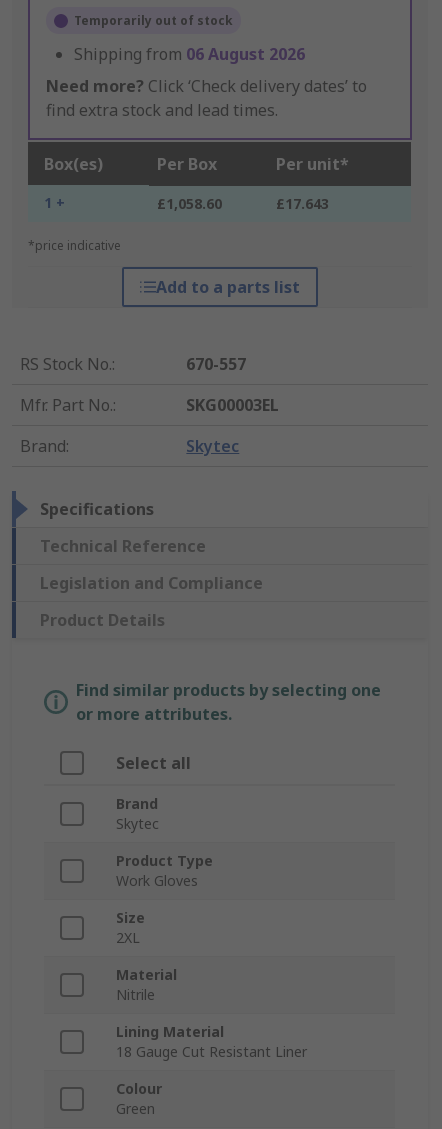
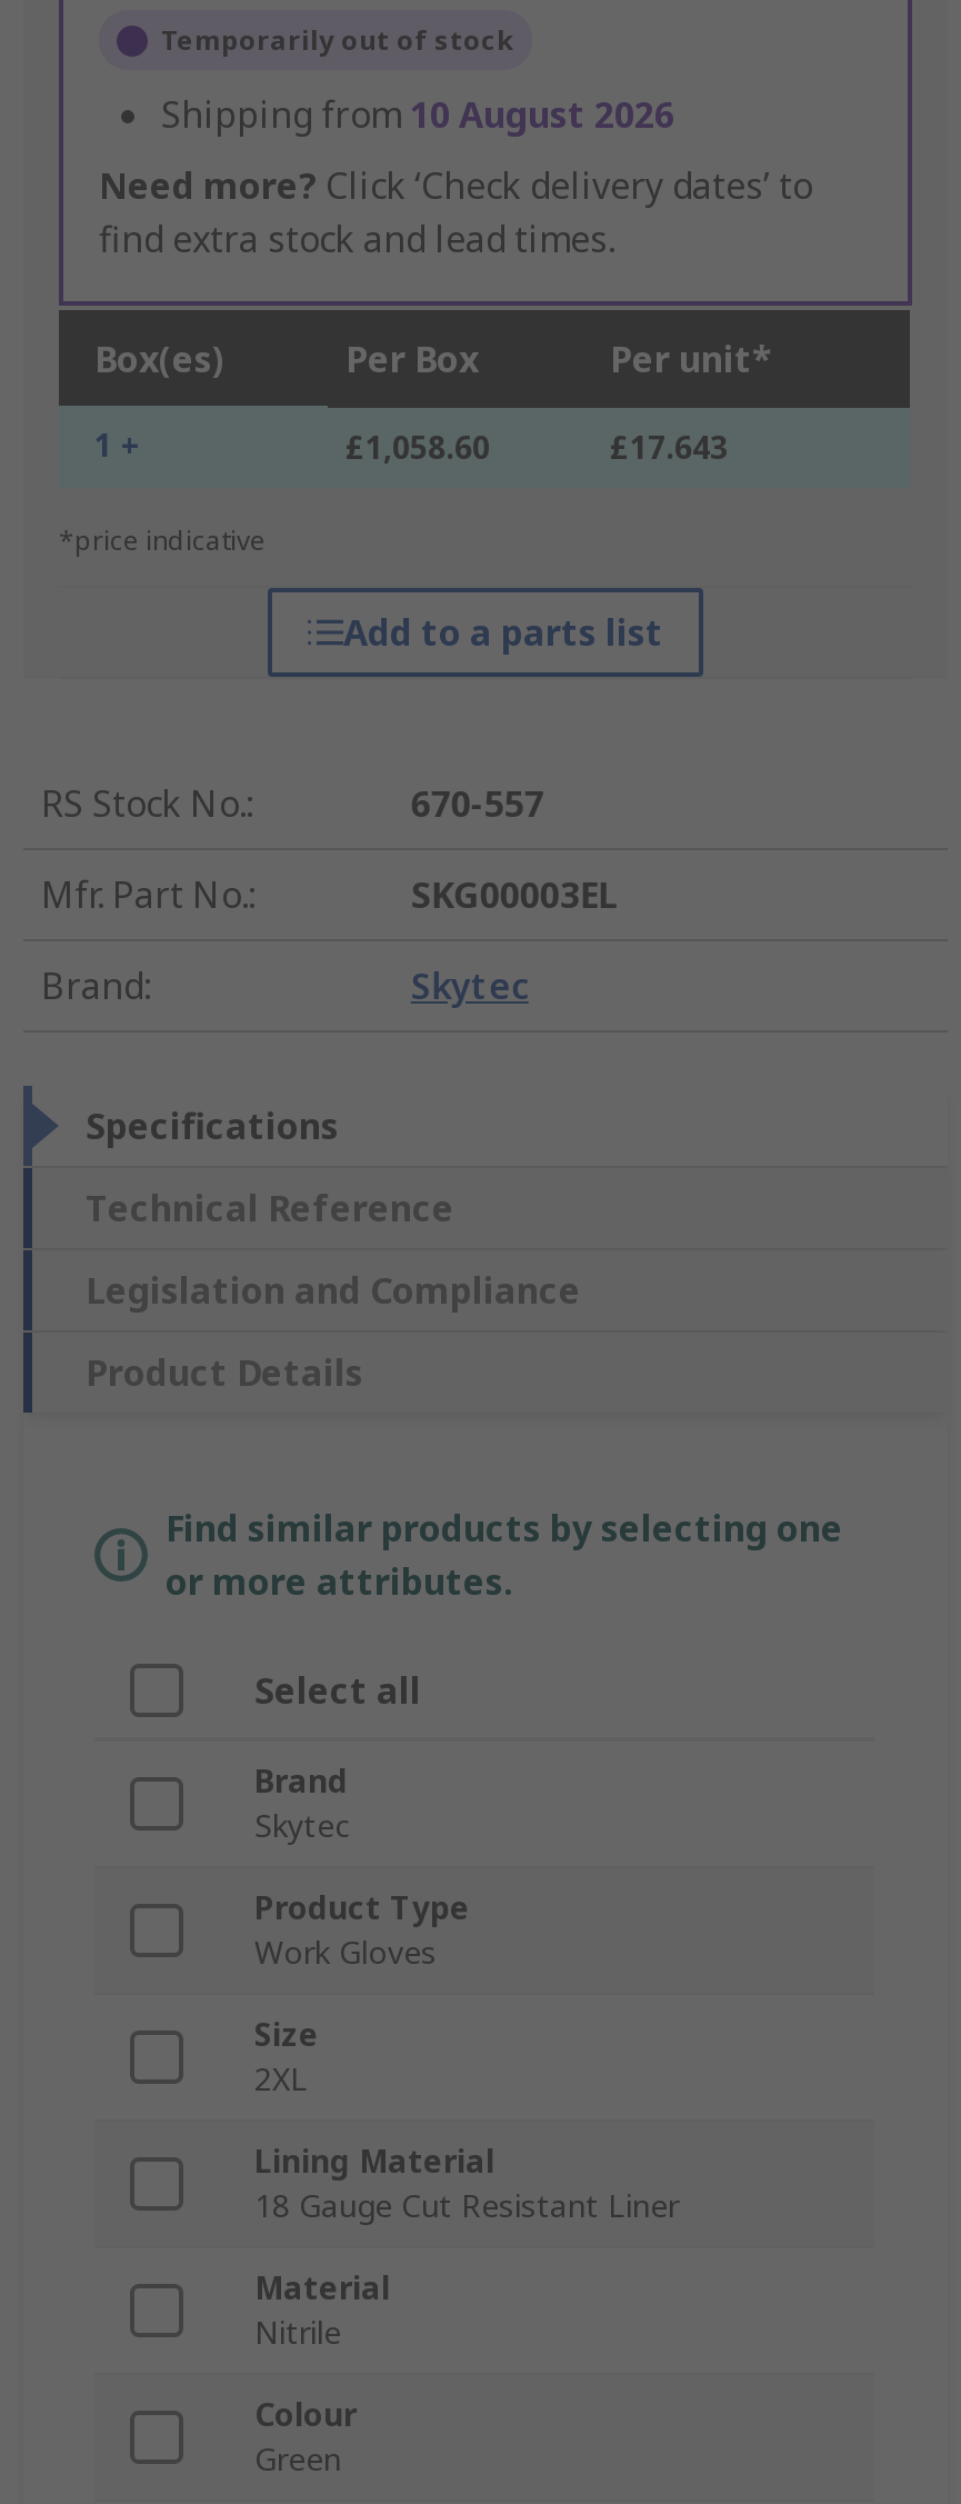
[74,43,305,65] Shipping from 06 August 2026 -> [161,91,674,140] Shipping from 10 August 2026
moved [116,965,177,1004] -> [254,2267,390,2354]: Material | Nitrile
moved [116,1022,307,1061] -> [254,2141,679,2227]: Lining Material | 18 Gauge Cut Resistant Liner

